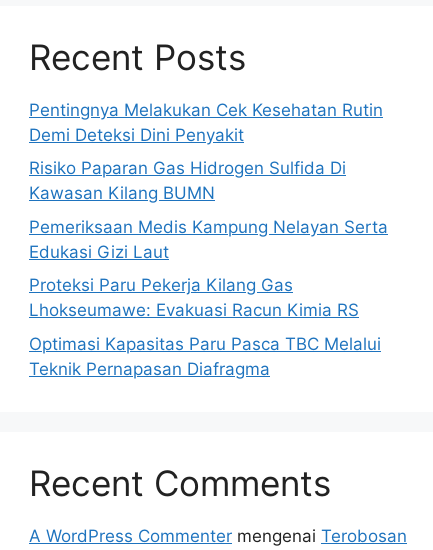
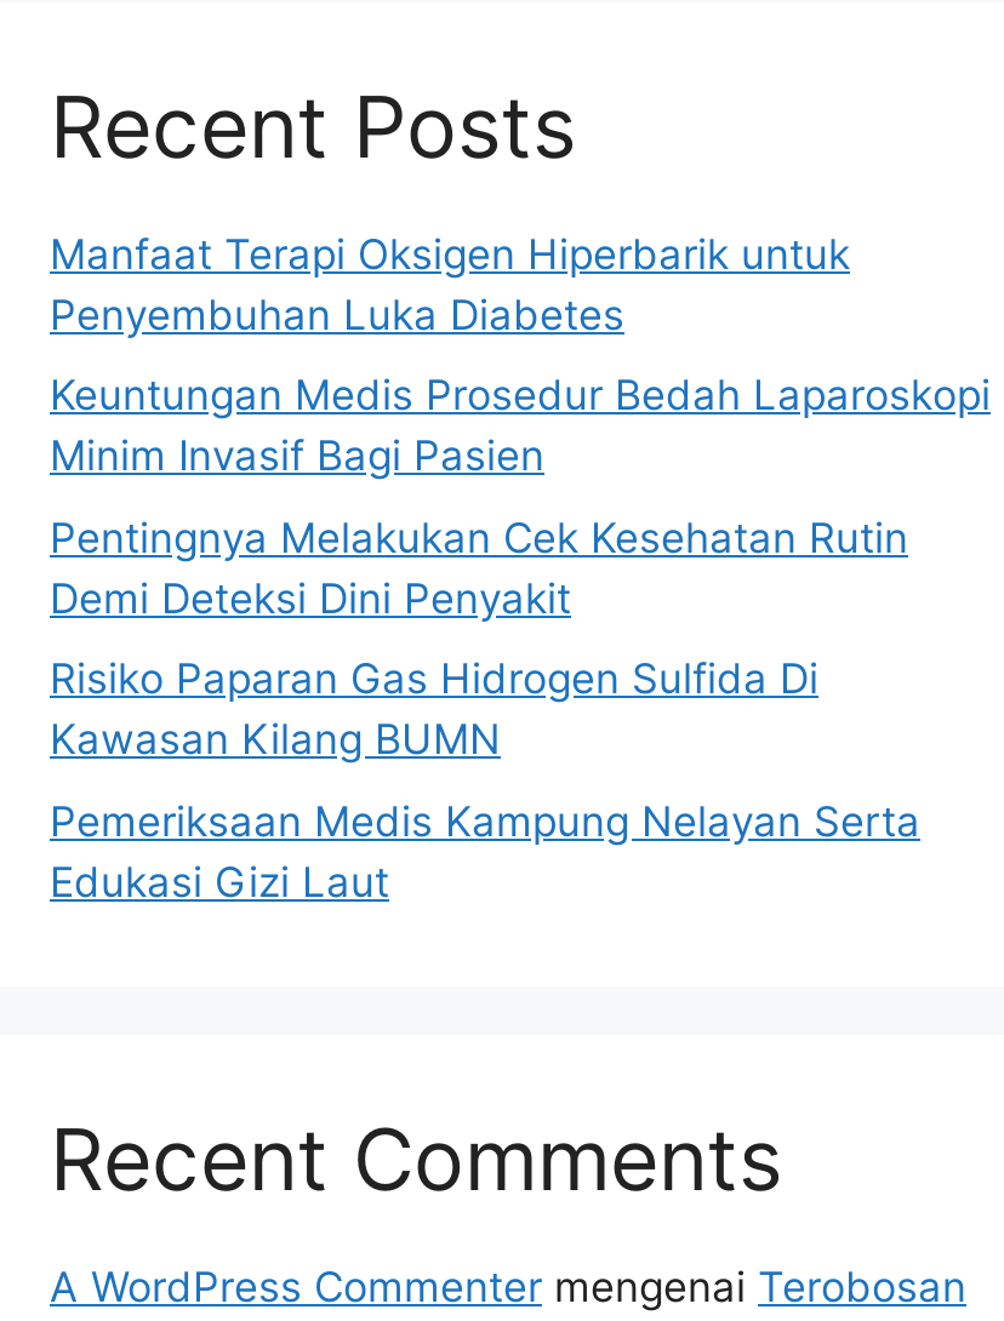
none -> [50,230,991,480] Manfaat Terapi Oksigen Hiperbarik untuk | Penyembuhan Luka Diabetes | Keuntungan Medis Prosedur Bedah Laparoskopi | Minim Invasif Bagi Pasien
moved [29,100,388,262] -> [50,513,920,906]: Pentingnya Melakukan Cek Kesehatan Rutin | Demi Deteksi Dini Penyakit | Risiko Paparan Gas Hidrogen Sulfida Di | Kawasan Kilang BUMN | Pemeriksaan Medis Kampung Nelayan Serta | Edukasi Gizi Laut
[29,275,381,379] Proteksi Paru Pekerja Kilang Gas | Lhokseumawe: Evakuasi Racun Kimia RS | Optimasi Kapasitas Paru Pasca TBC Melalui | Teknik Pernapasan Diafragma -> none

